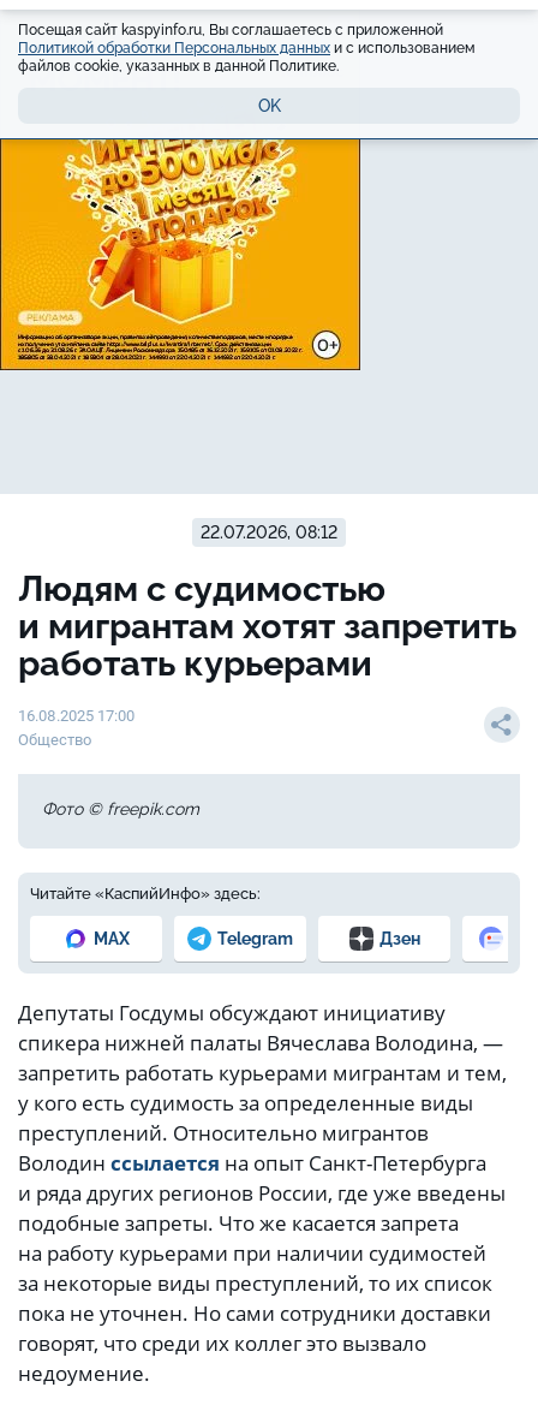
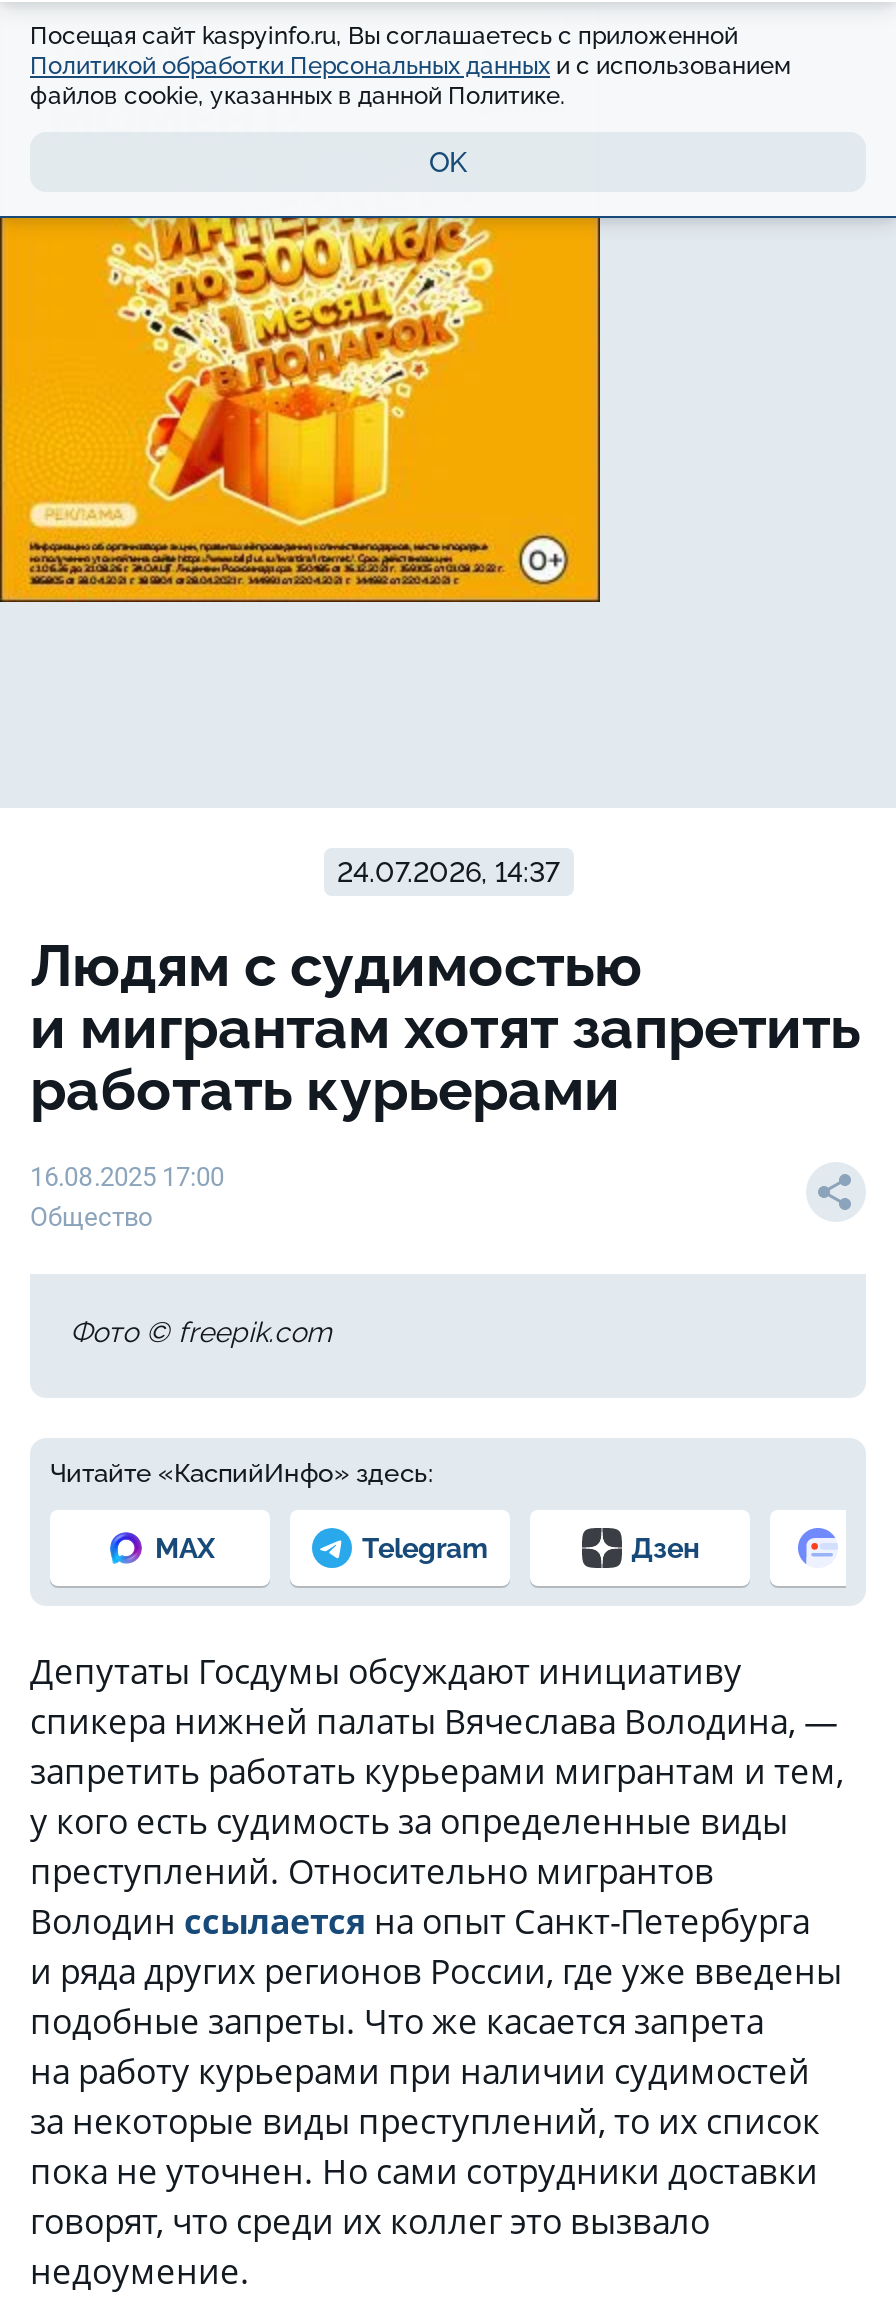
[201,523,337,542] 22.07.2026, 08:12 -> [337,856,559,888] 24.07.2026, 14:37

